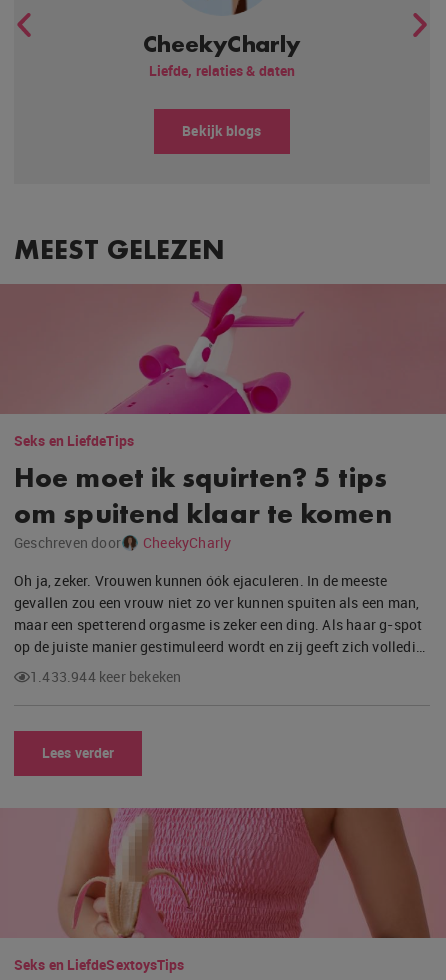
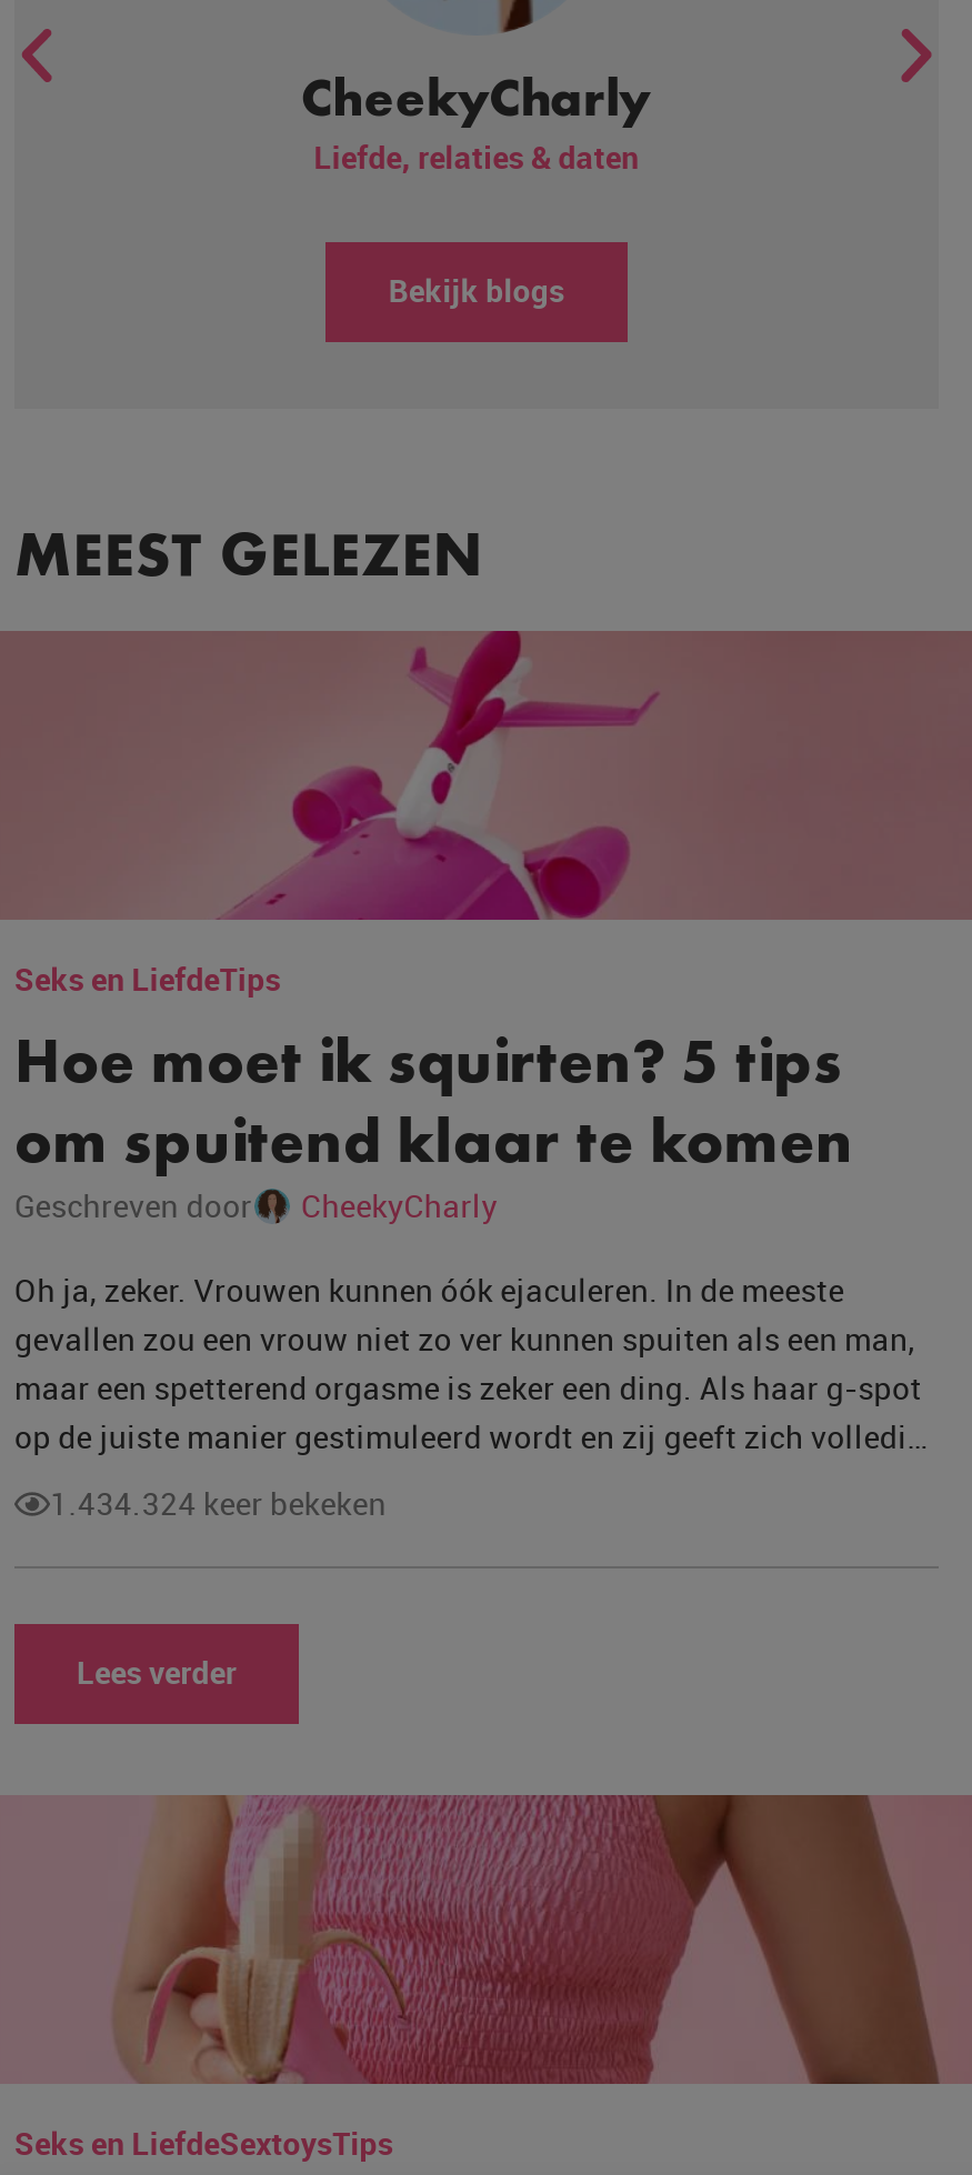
[30,667,181,686] 1.433.944 keer bekeken -> [50,1483,386,1525] 1.434.324 keer bekeken

